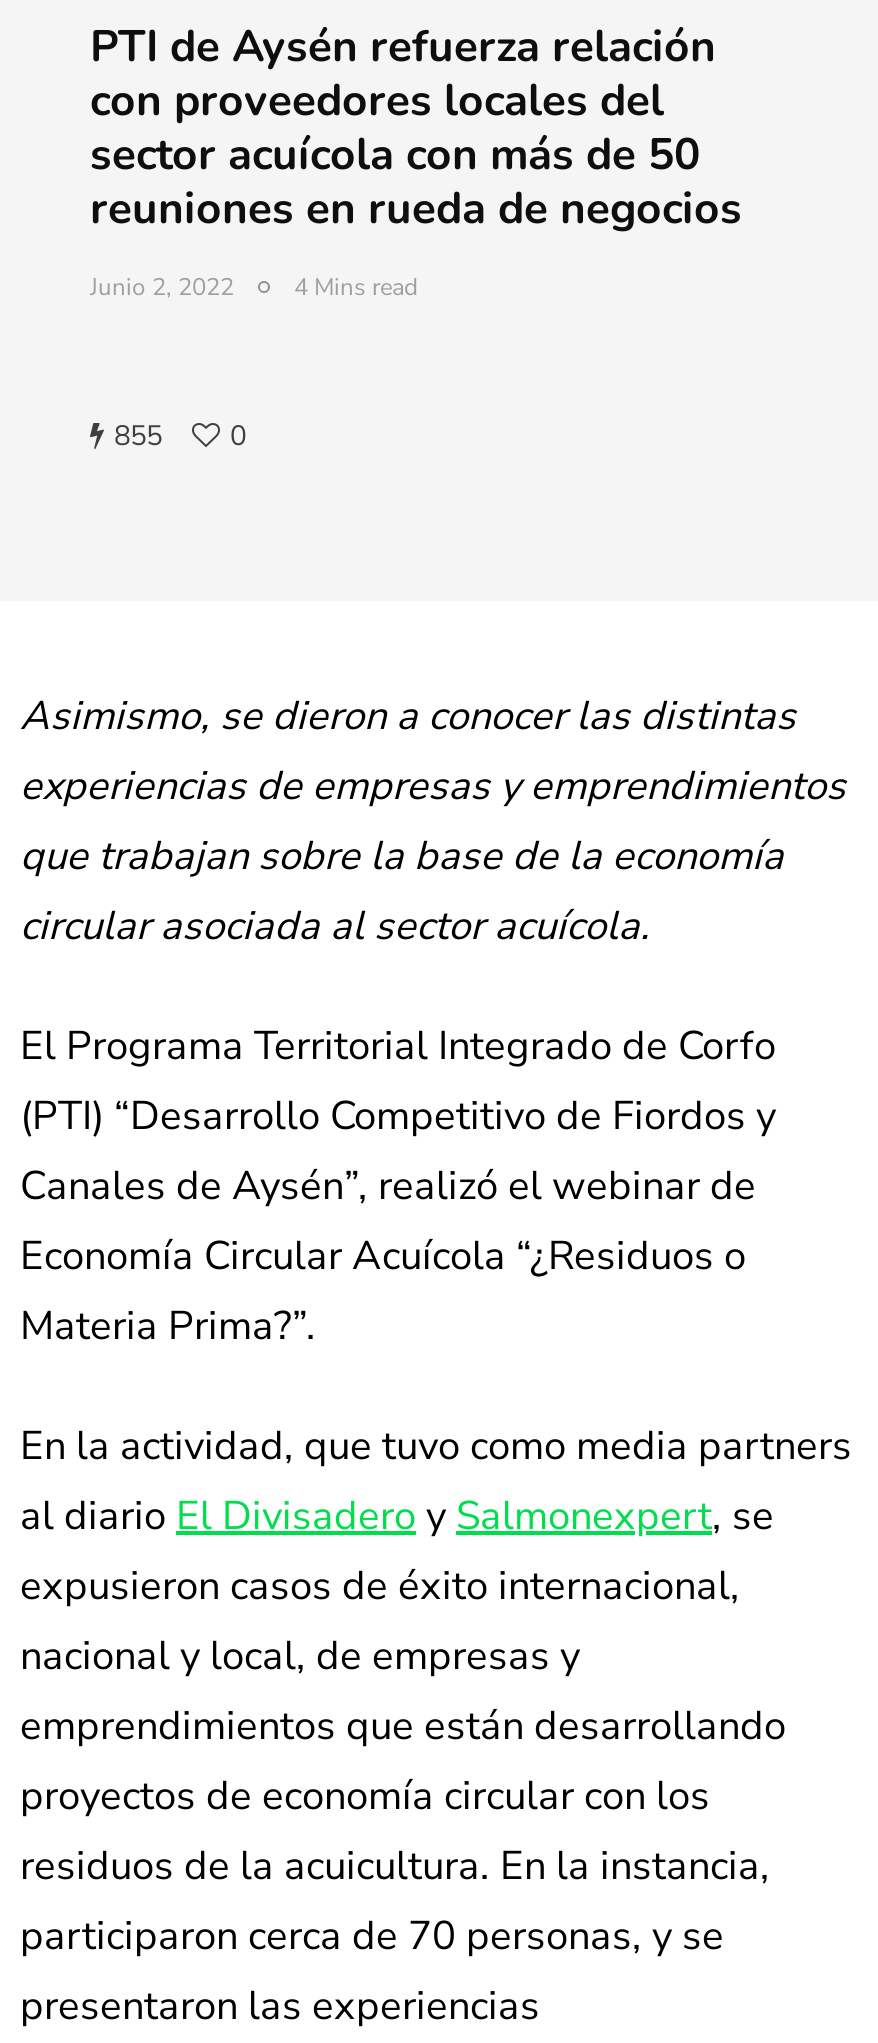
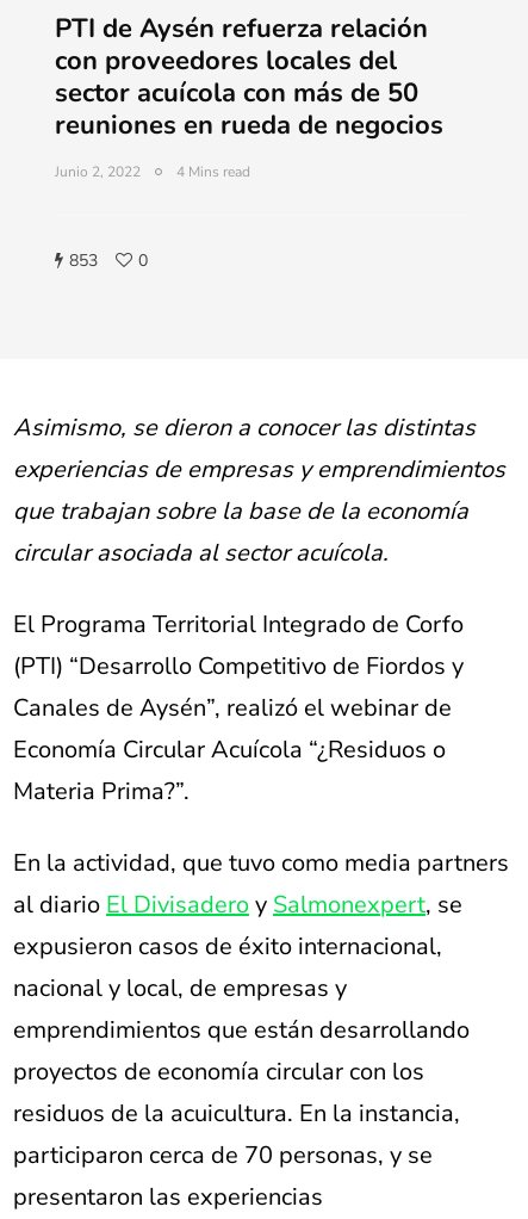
[114,416,246,454] 855 0 -> [69,249,148,272] 853 0

